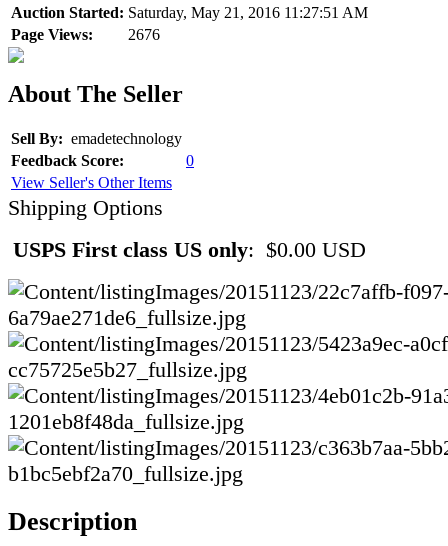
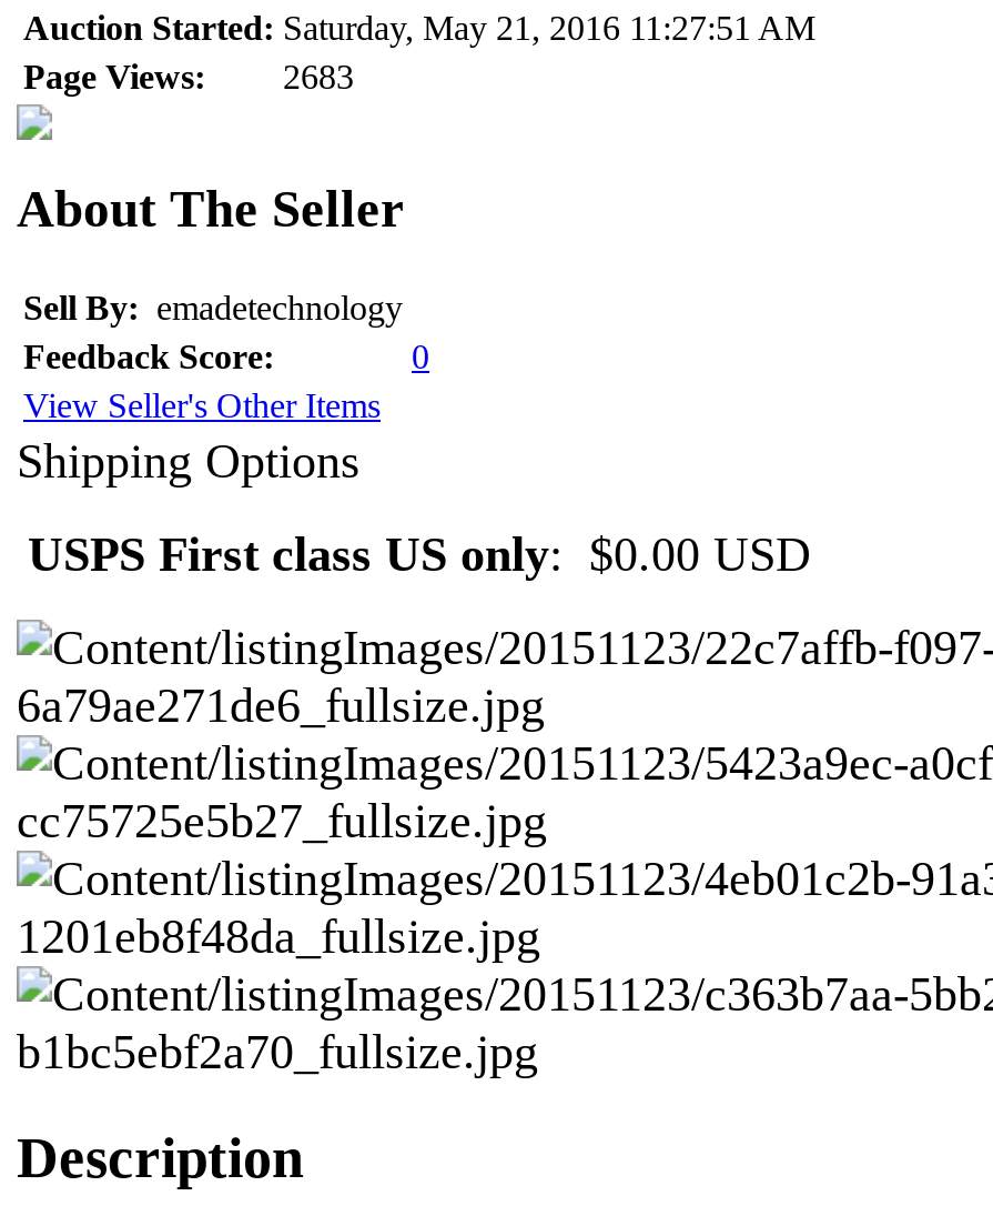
[128,26,168,43] 2676 -> [283,57,372,95] 2683

